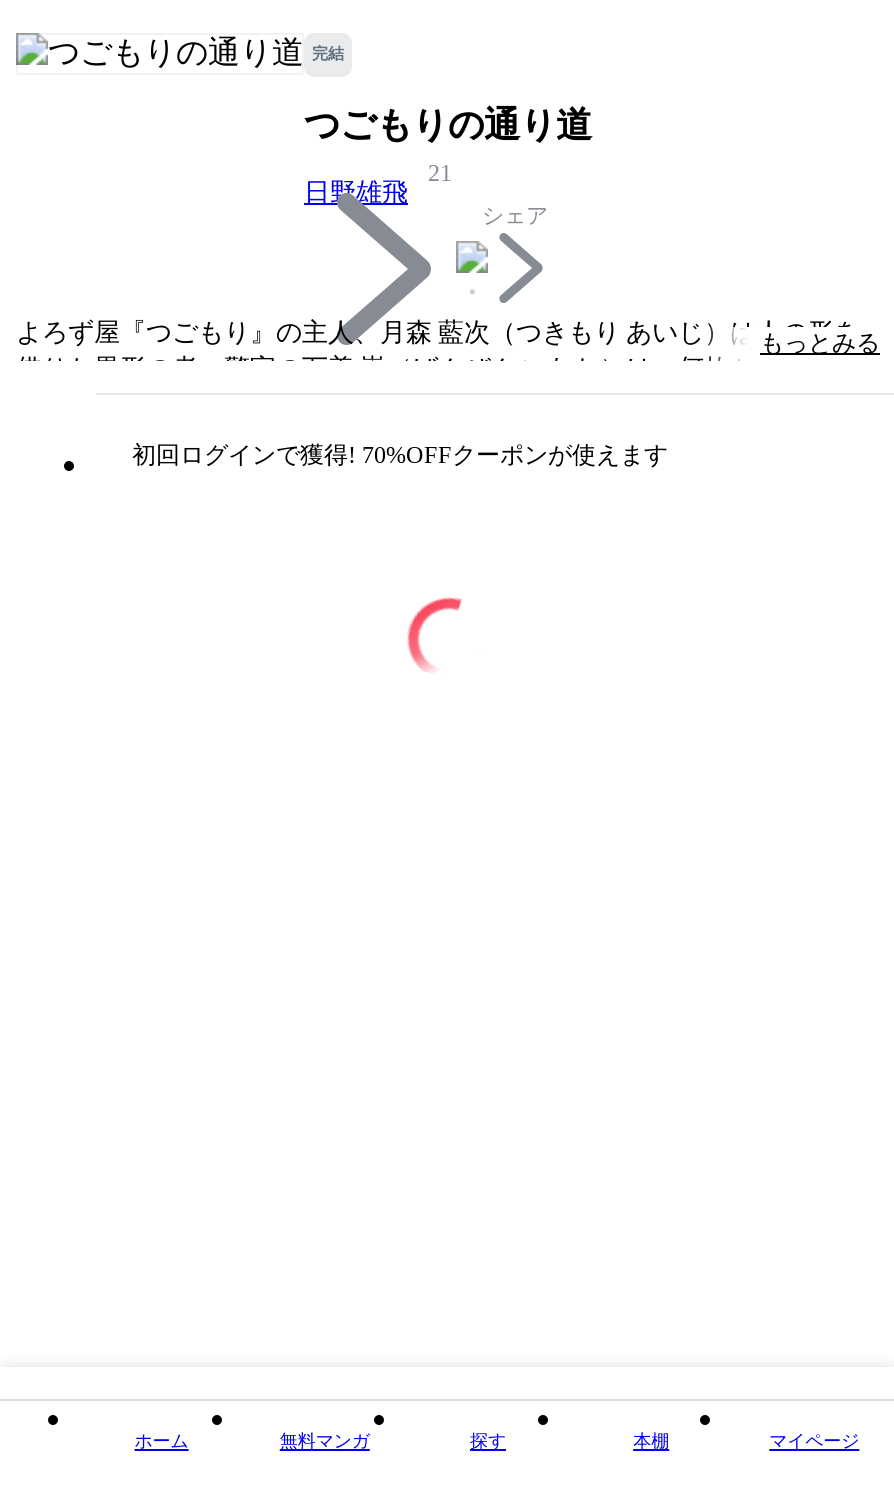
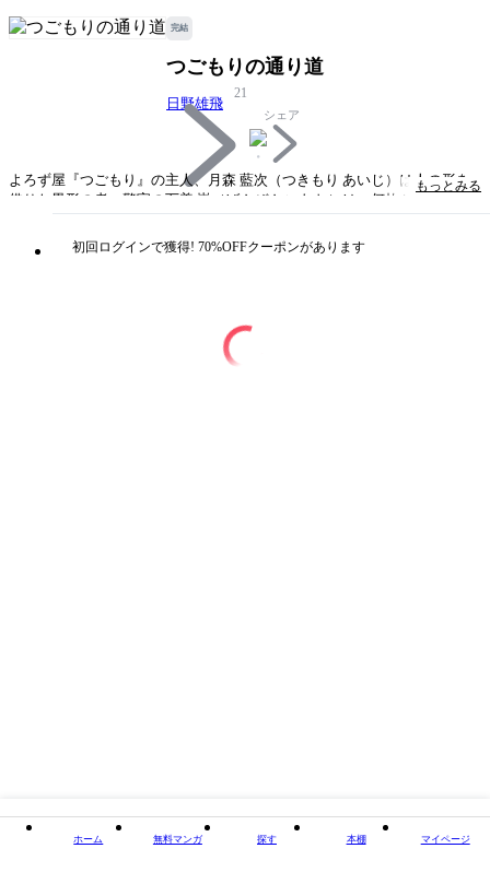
[132,441,668,469] 初回ログインで獲得! 70%OFFクーポンが使えます -> [72,239,365,254] 初回ログインで獲得! 70%OFFクーポンがあります

